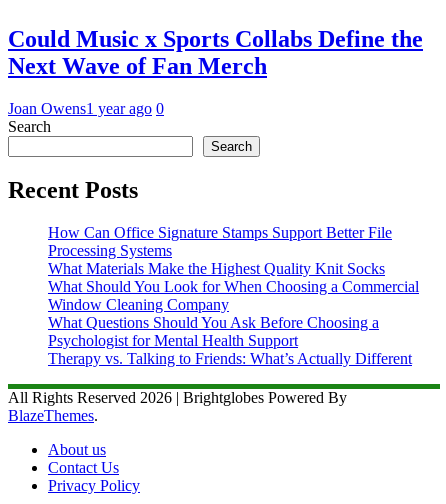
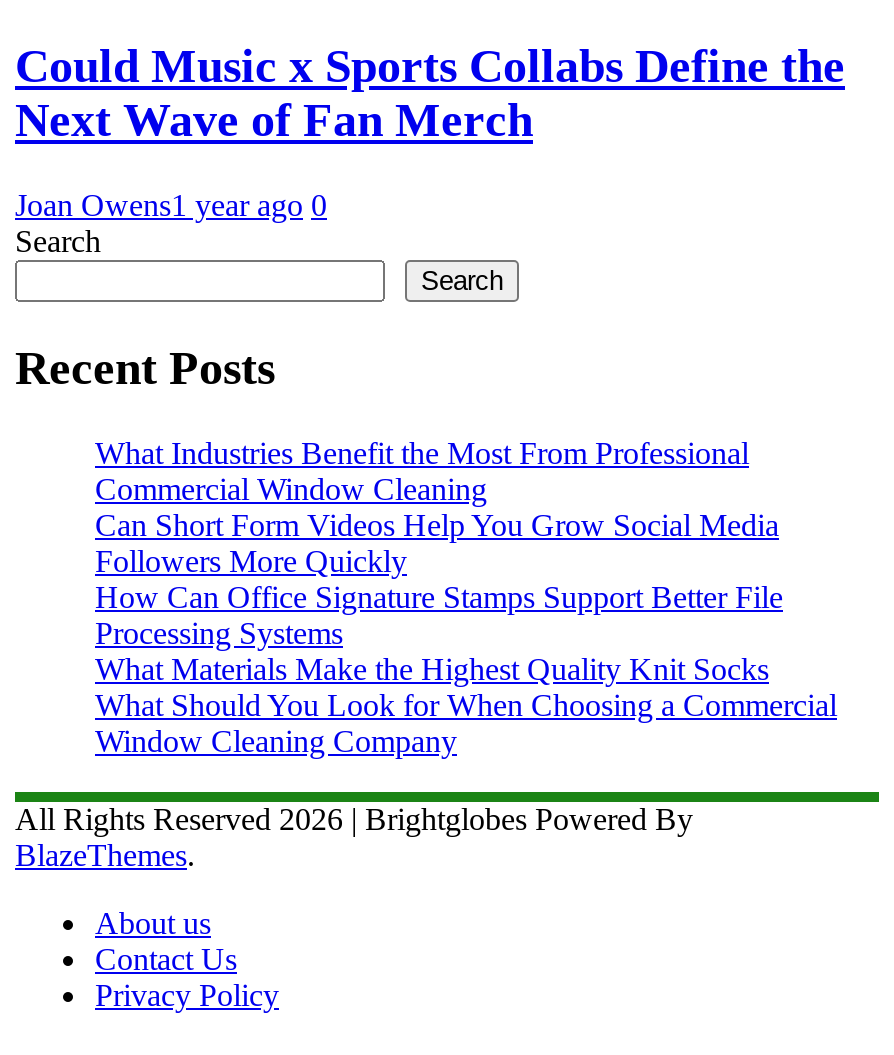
none -> [95,436,779,578] What Industries Benefit the Most From Professional | Commercial Window Cleaning | Can Short Form Videos Help You Grow Social Media | Followers More Quickly
moved [48,224,419,313] -> [95,580,837,758]: How Can Office Signature Stamps Support Better File | Processing Systems | What Materials Make the Highest Quality Knit Socks | What Should You Look for When Choosing a Commercial | Window Cleaning Company
[48,314,412,367] What Questions Should You Ask Before Choosing a | Psychologist for Mental Health Support | Therapy vs. Talking to Friends: What’s Actually Different -> none

